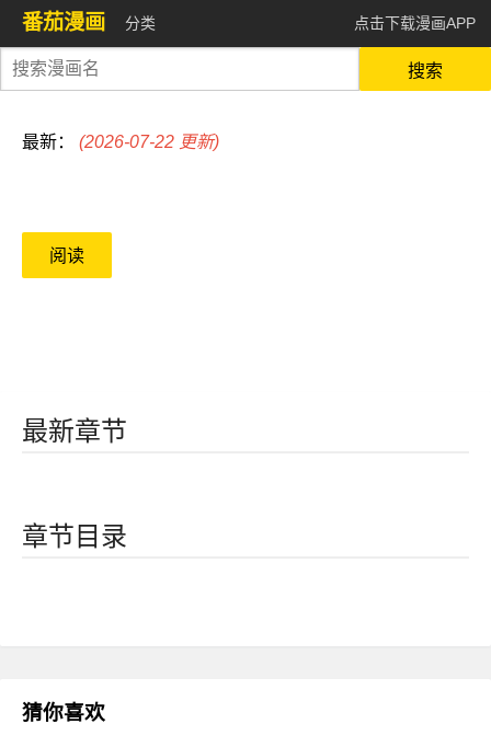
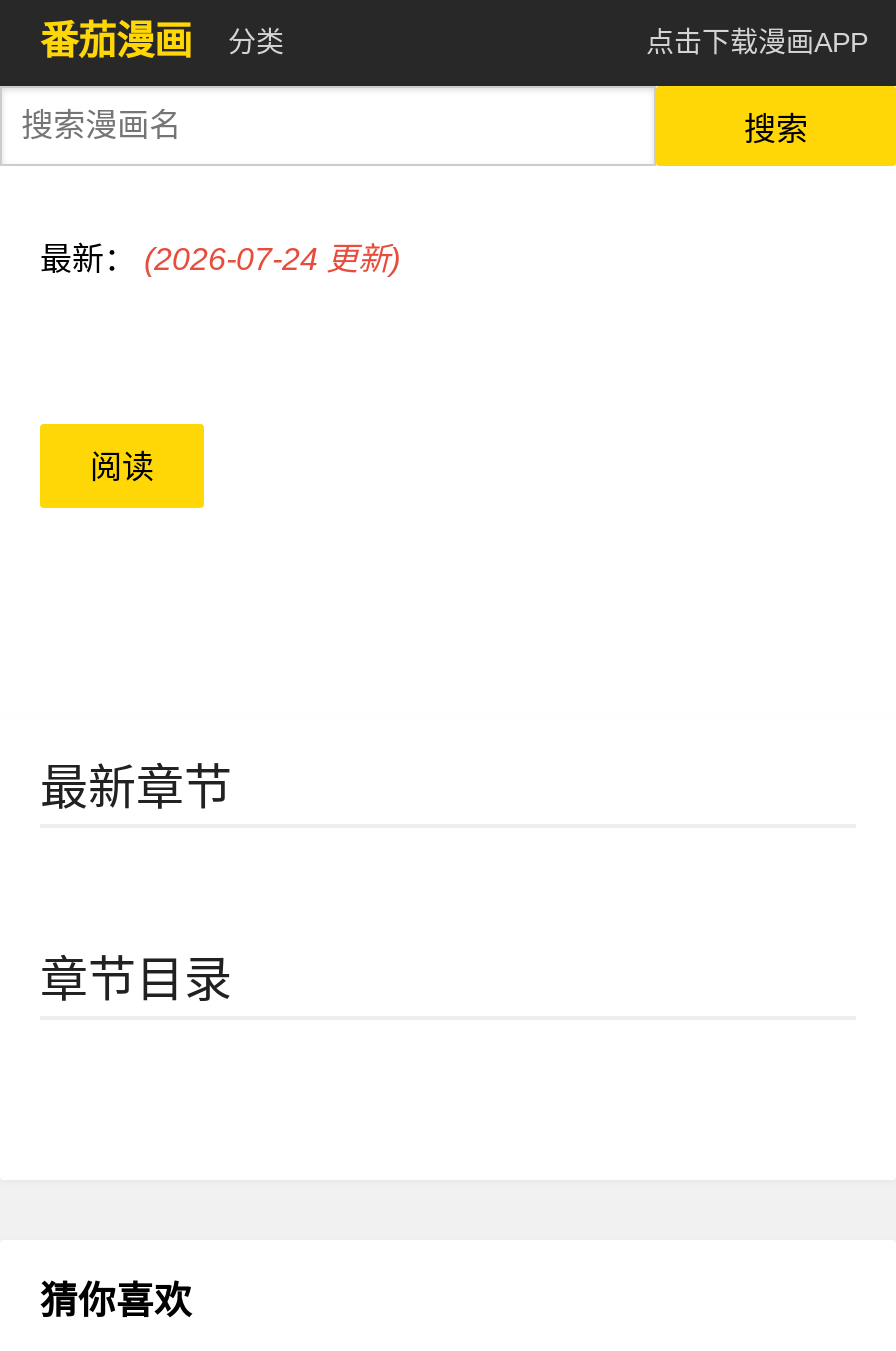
[22,133,219,151] 最新：(2026-07-22 更新) -> [40,242,400,276] 最新：(2026-07-24 更新)

